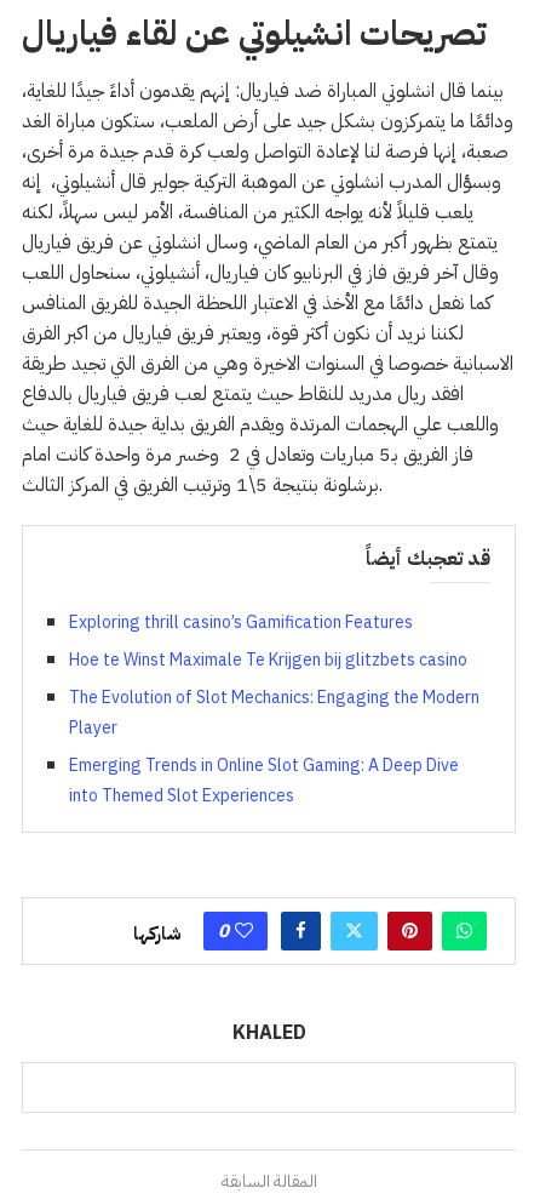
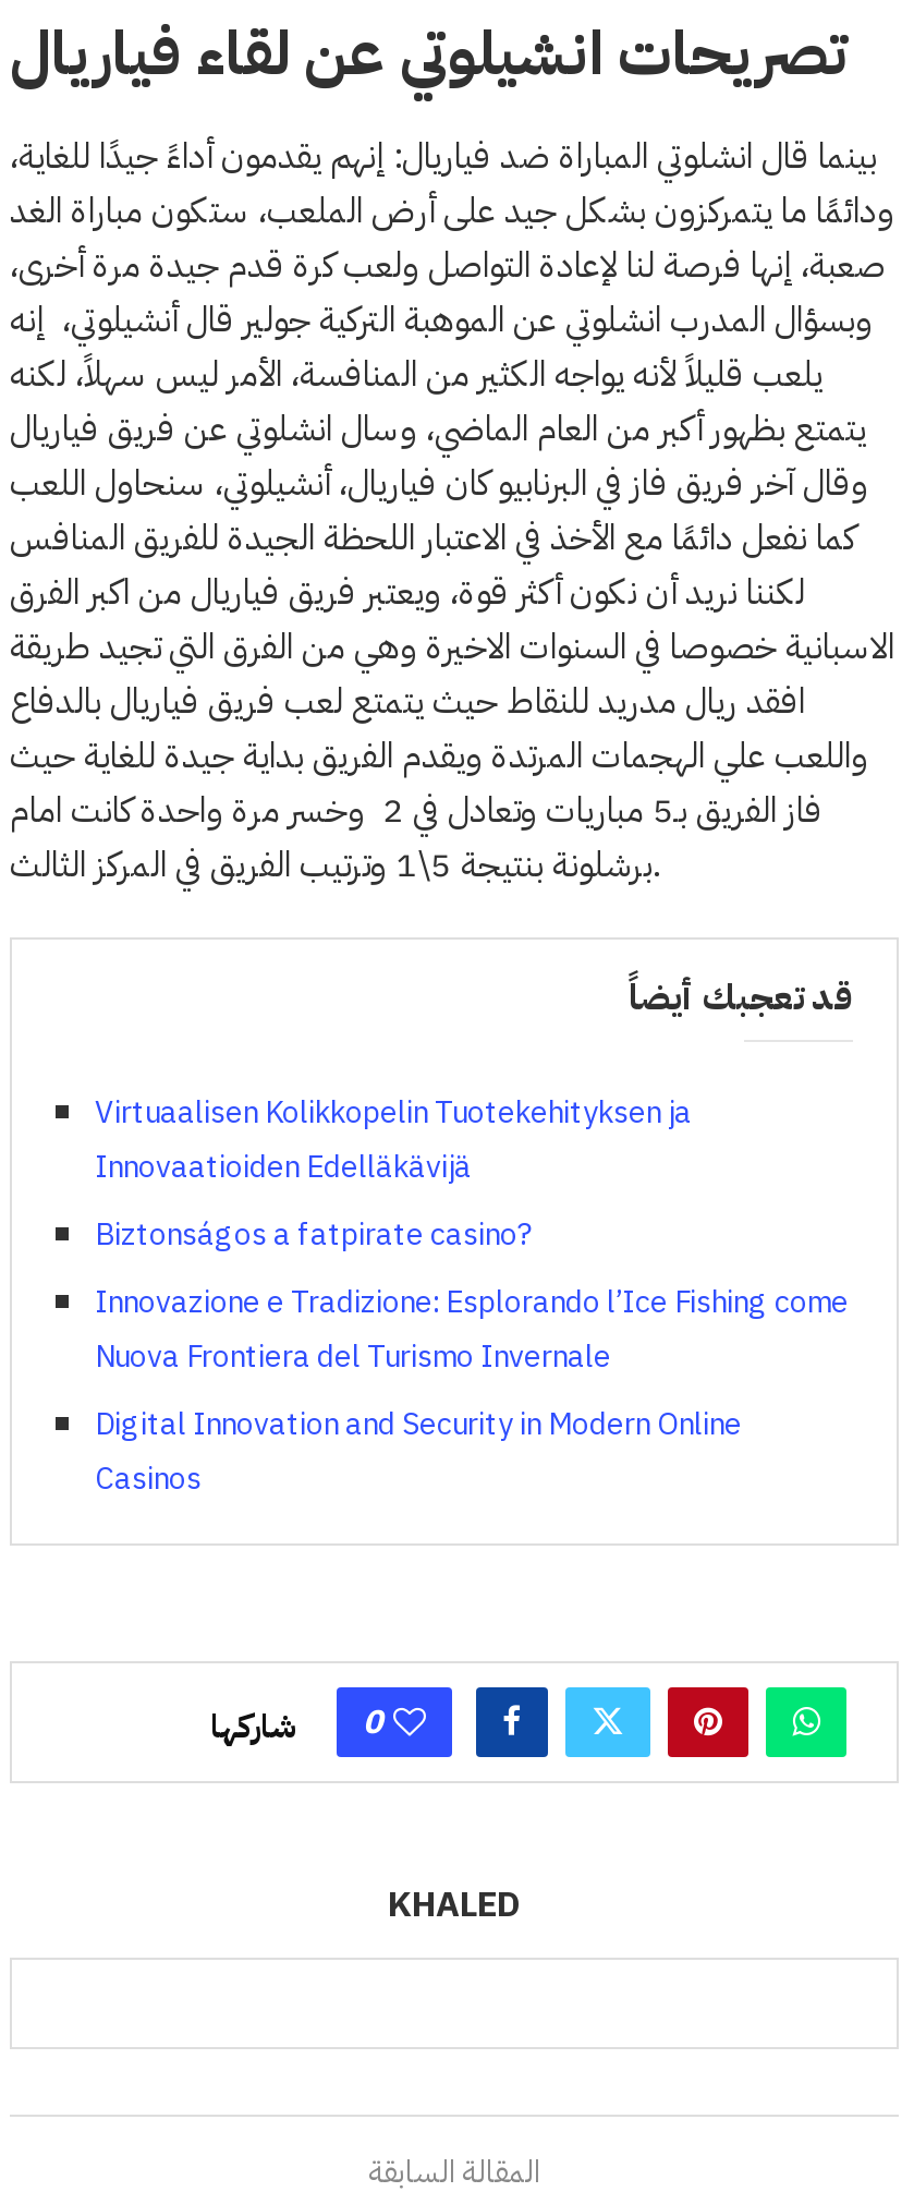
[69,610,413,636] Exploring thrill casino’s Gamification Features -> [95,1091,692,1191] Virtuaalisen Kolikkopelin Tuotekehityksen ja | Innovaatioiden Edelläkävijä
[69,648,467,673] Hoe te Winst Maximale Te Krijgen bij glitzbets casino -> [95,1213,531,1259] Biztonságos a fatpirate casino?
[69,685,479,741] The Evolution of Slot Mechanics: Engaging the Modern | Player -> [95,1280,849,1381] Innovazione e Tradizione: Esplorando l’Ice Fishing come | Nuova Frontiera del Turismo Invernale
[69,753,459,809] Emerging Trends in Online Slot Gaming: A Deep Dive | into Themed Slot Experiences -> [95,1402,742,1503] Digital Innovation and Security in Modern Online | Casinos

